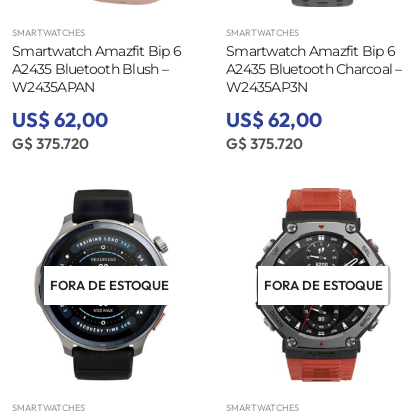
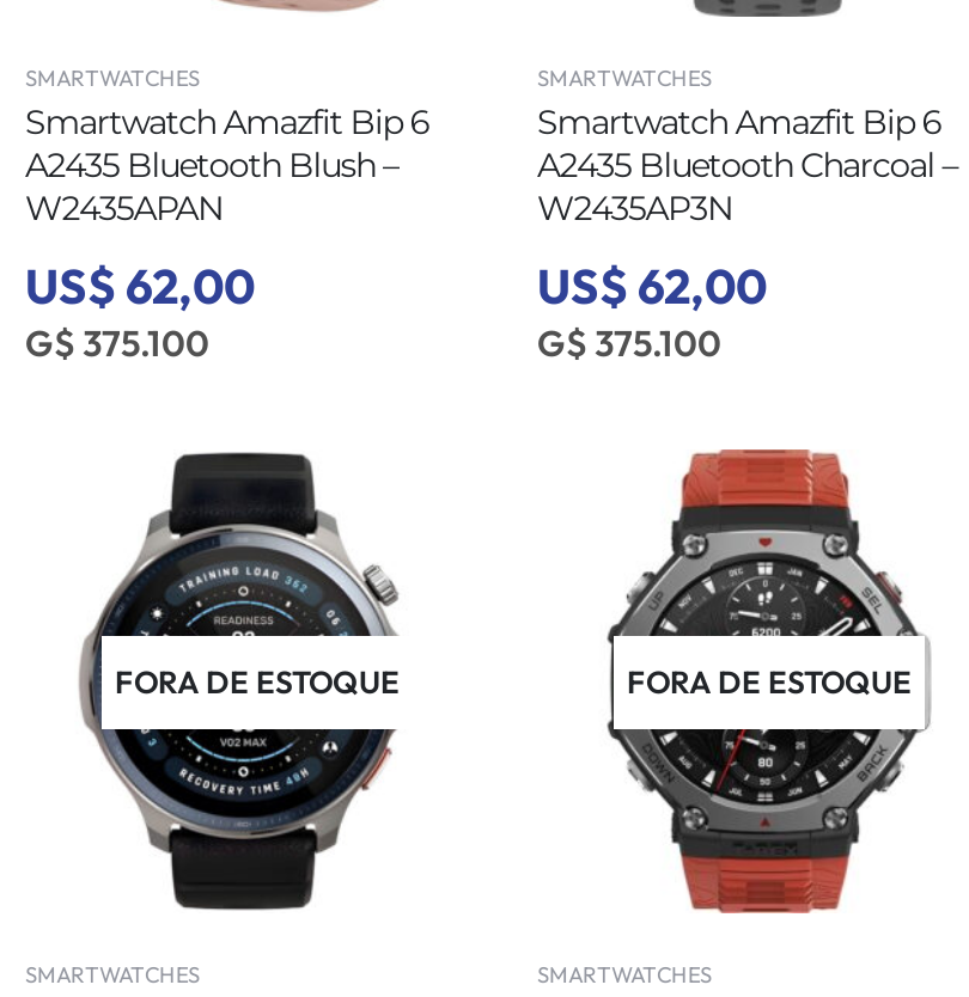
[12,134,89,153] G$ 375.720 -> [25,321,209,366] G$ 375.100
[226,134,303,153] G$ 375.720 -> [537,321,721,366] G$ 375.100

